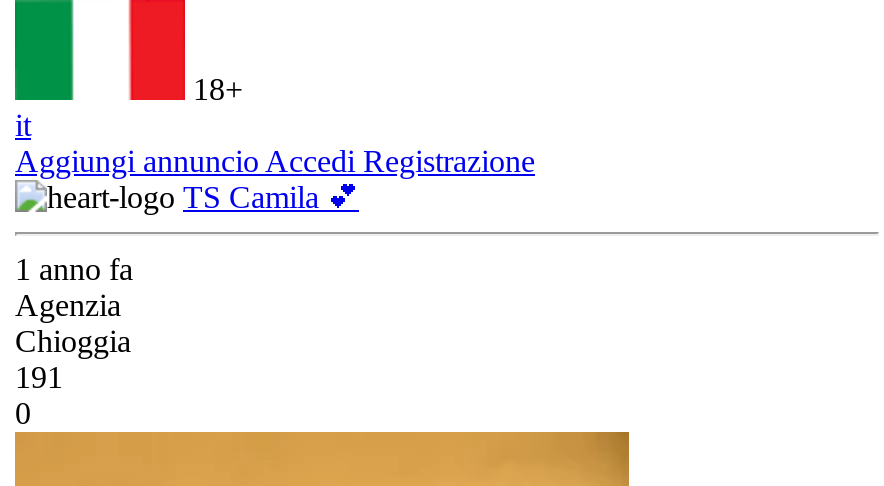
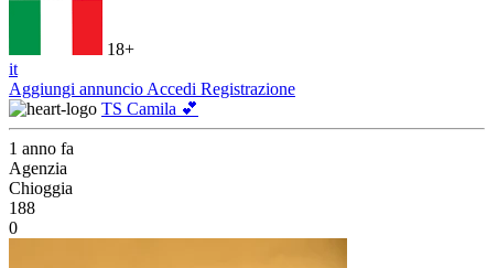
[15,360,63,394] 191 -> [9,199,35,217] 188

